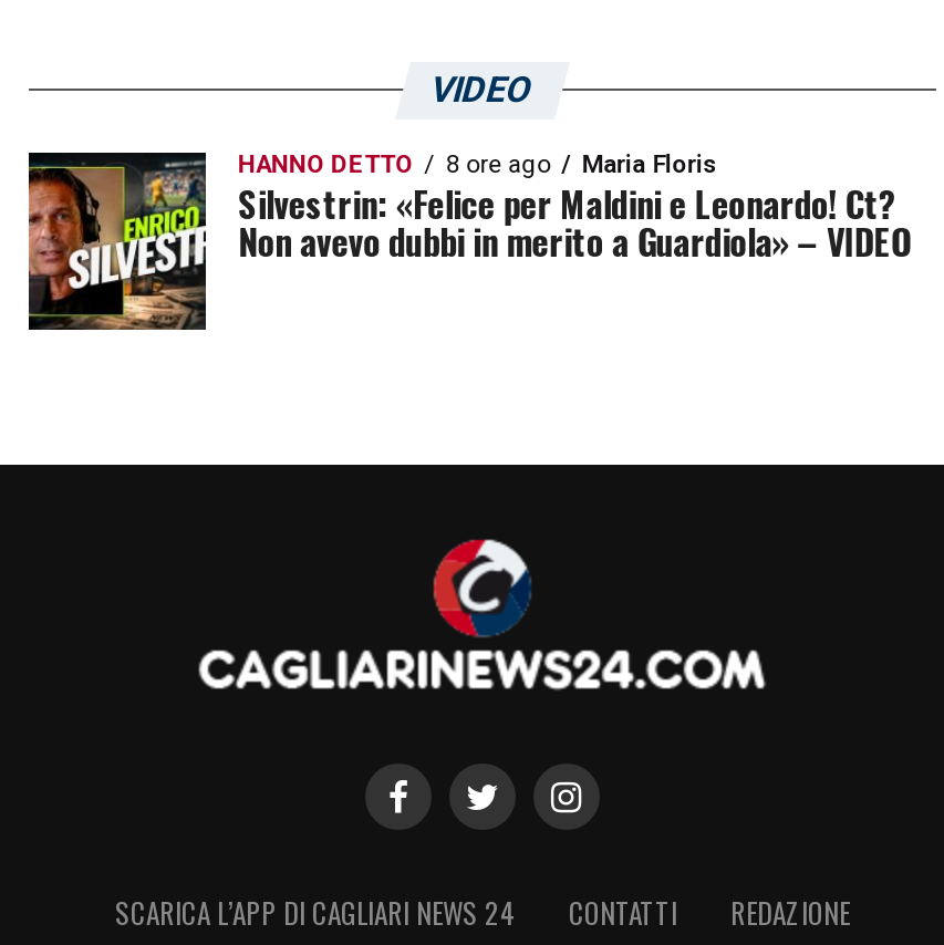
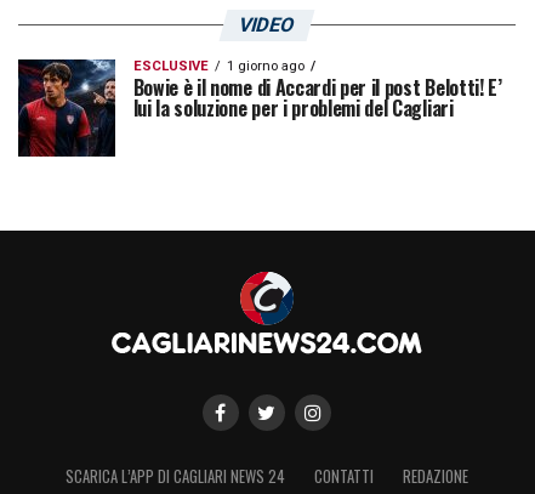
[27,150,909,332] [image] | HANNO DETTO | 8 ore ago | Maria Floris | Silvestrin: «Felice per Maldini e Leonardo! Ct? | Non avevo dubbi in merito a Guardiola» – VIDEO -> [17,58,502,158] [image] | ESCLUSIVE | 1 giorno ago | Bowie è il nome di Accardi per il post Belotti! E’ | lui la soluzione per i problemi del Cagliari

